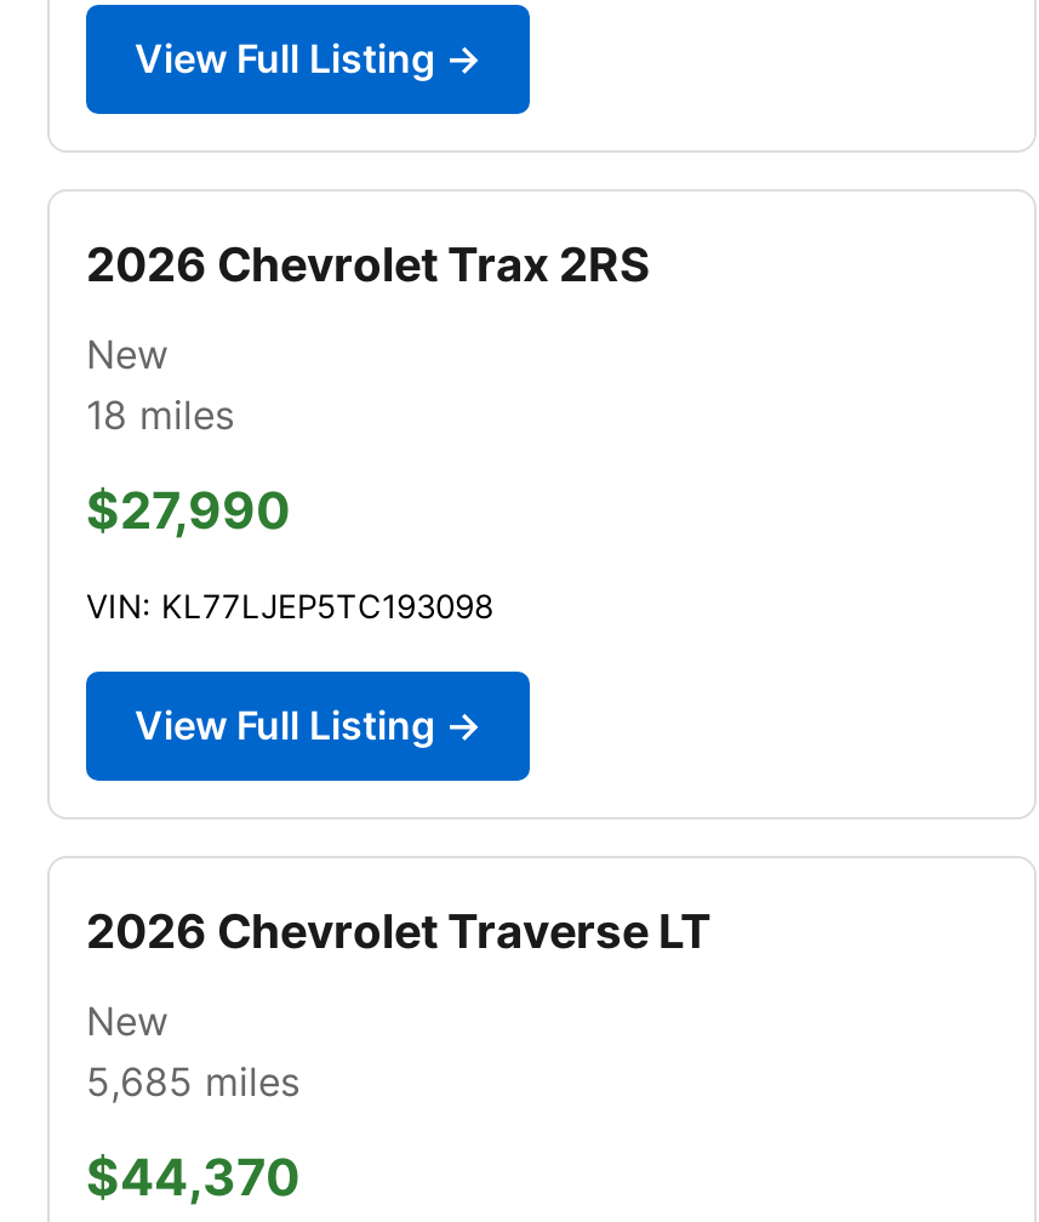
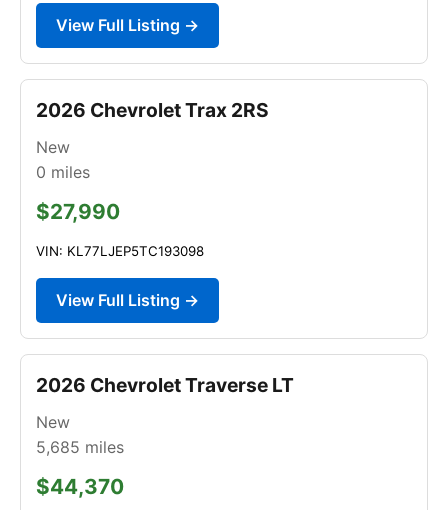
[86,390,234,439] 18 miles -> [36,162,90,182] 0 miles

